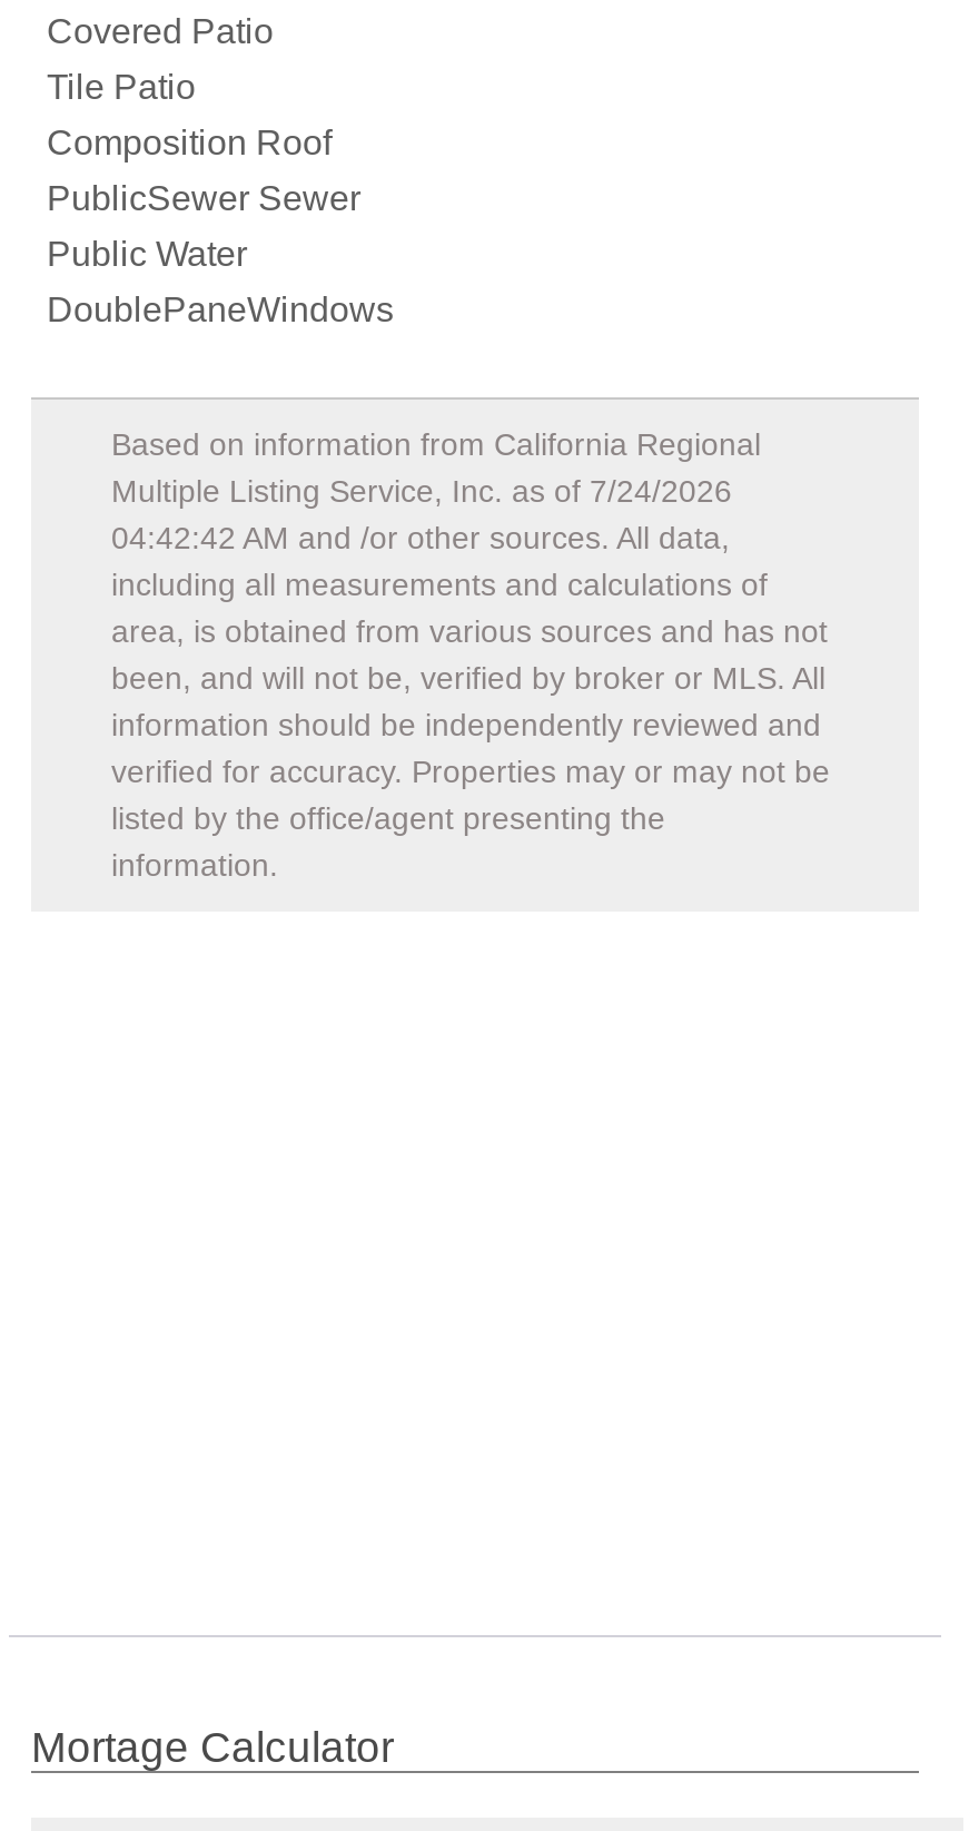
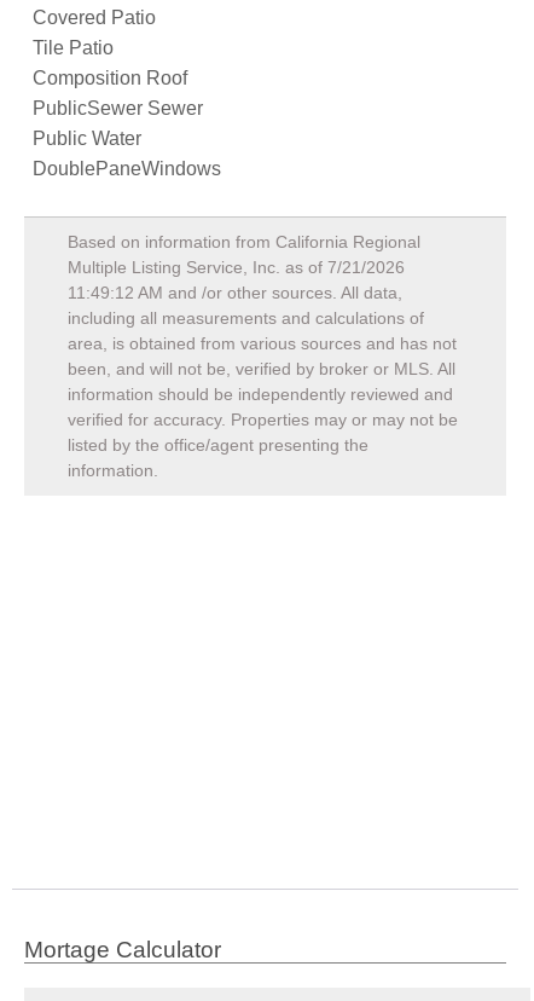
[111,473,732,509] Multiple Listing Service, Inc. as of 7/24/2026 -> [68,258,405,277] Multiple Listing Service, Inc. as of 7/21/2026
[111,520,730,555] 04:42:42 AM and /or other sources. All data, -> [68,283,402,302] 11:49:12 AM and /or other sources. All data,

